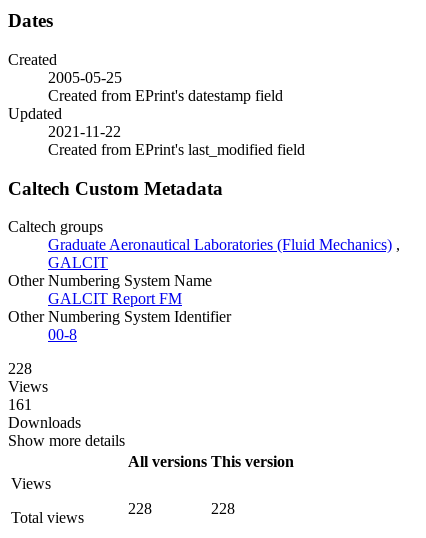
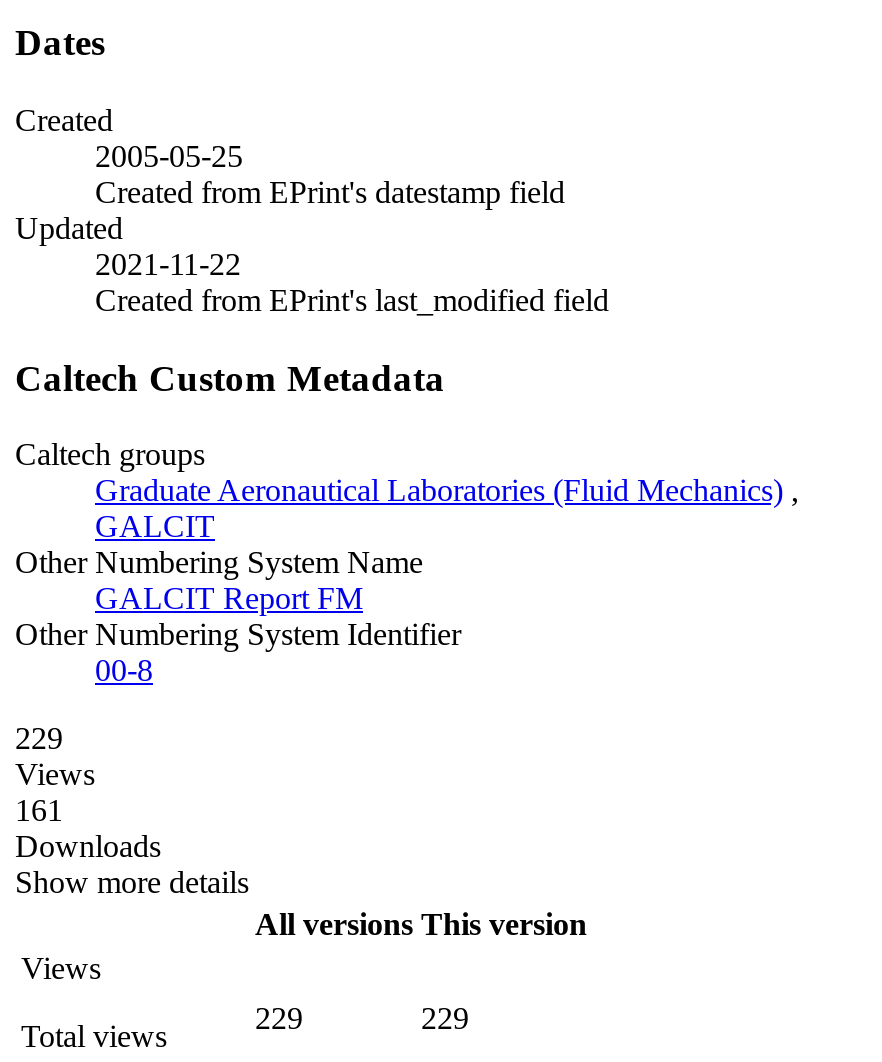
[8,360,32,377] 228 -> [15,721,63,755] 229
[128,500,152,517] 228 -> [255,1001,303,1035] 229
[211,500,235,517] 228 -> [421,1001,469,1035] 229

